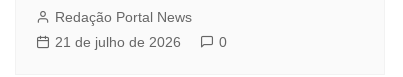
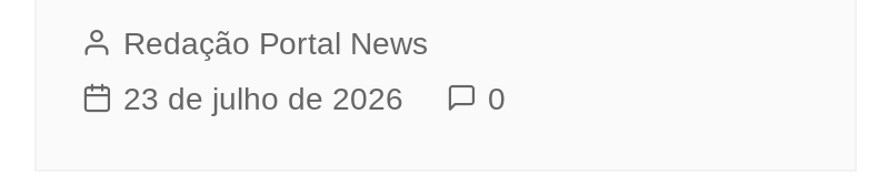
[55,34,181,50] 21 de julho de 2026 -> [123,80,403,116] 23 de julho de 2026

